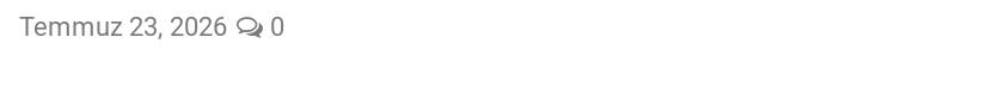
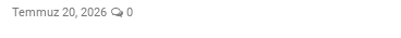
[19,13,284,44] Temmuz 23, 2026 0 -> [12,6,133,20] Temmuz 20, 2026 0

